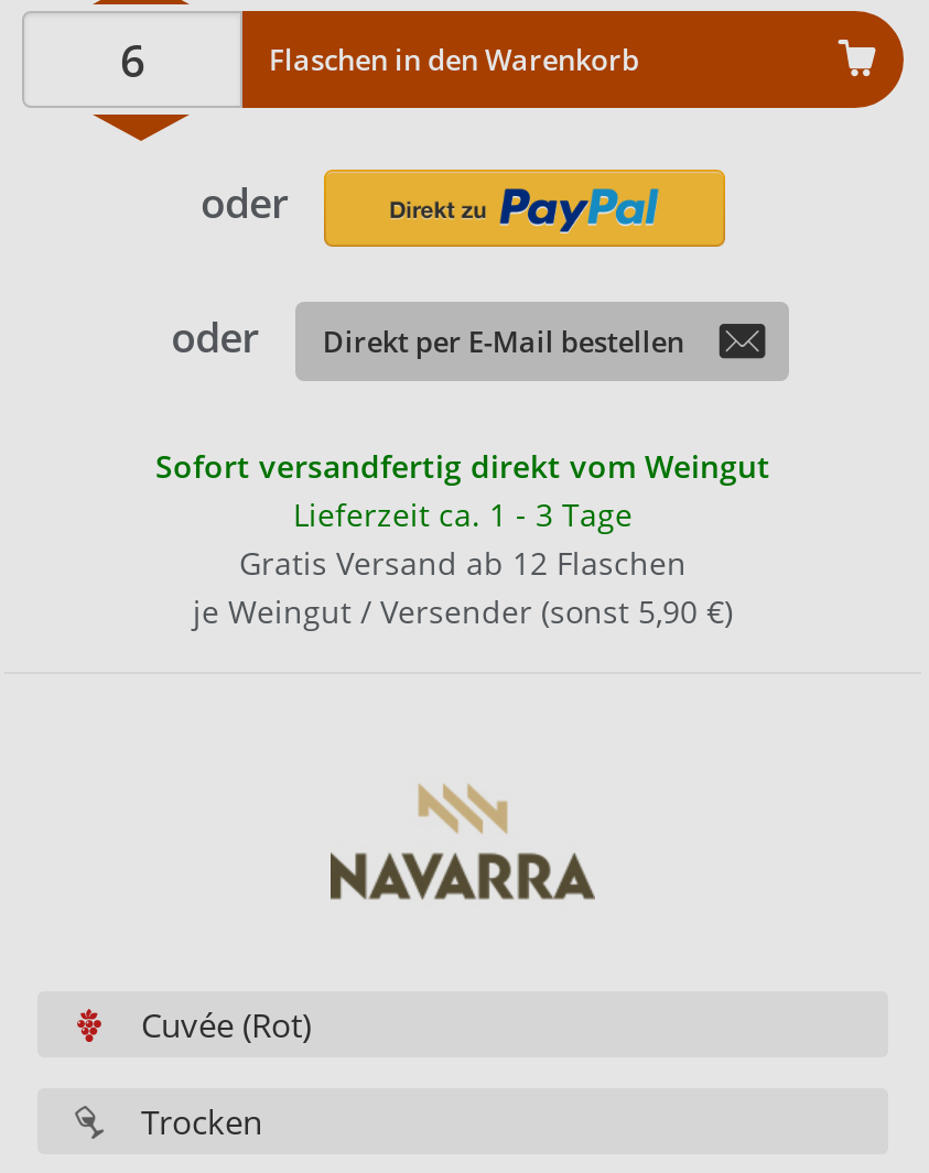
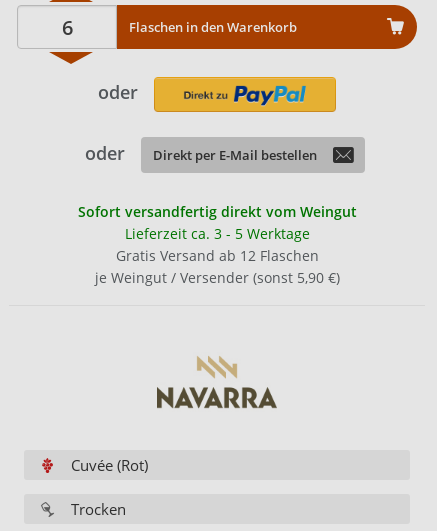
[293,493,633,535] Lieferzeit ca. 1 - 3 Tage -> [124,224,309,243] Lieferzeit ca. 3 - 5 Werktage

